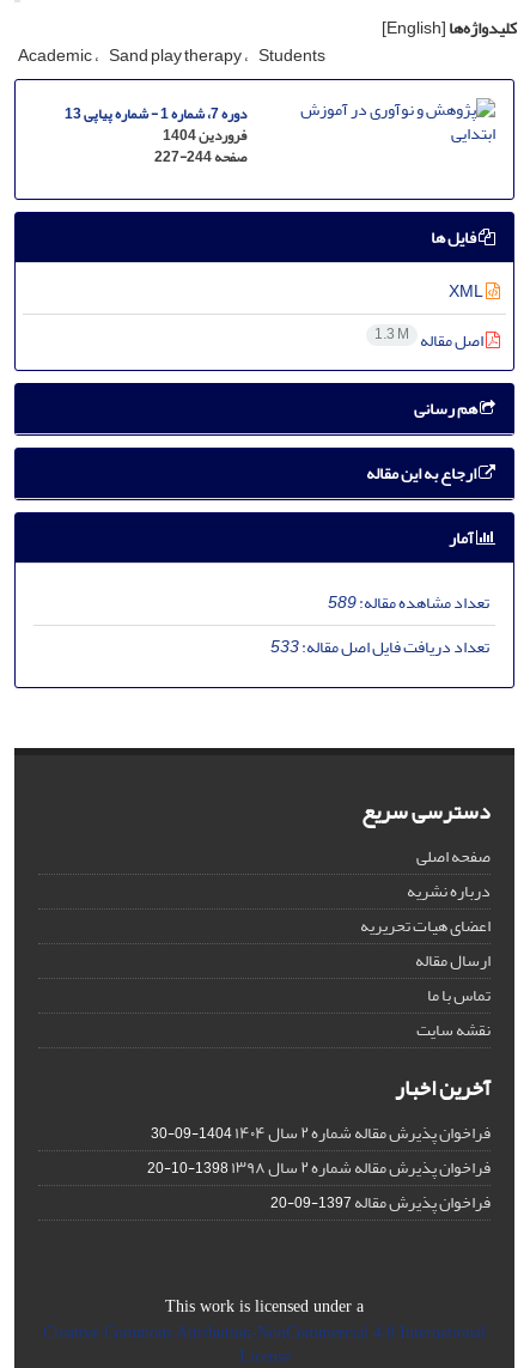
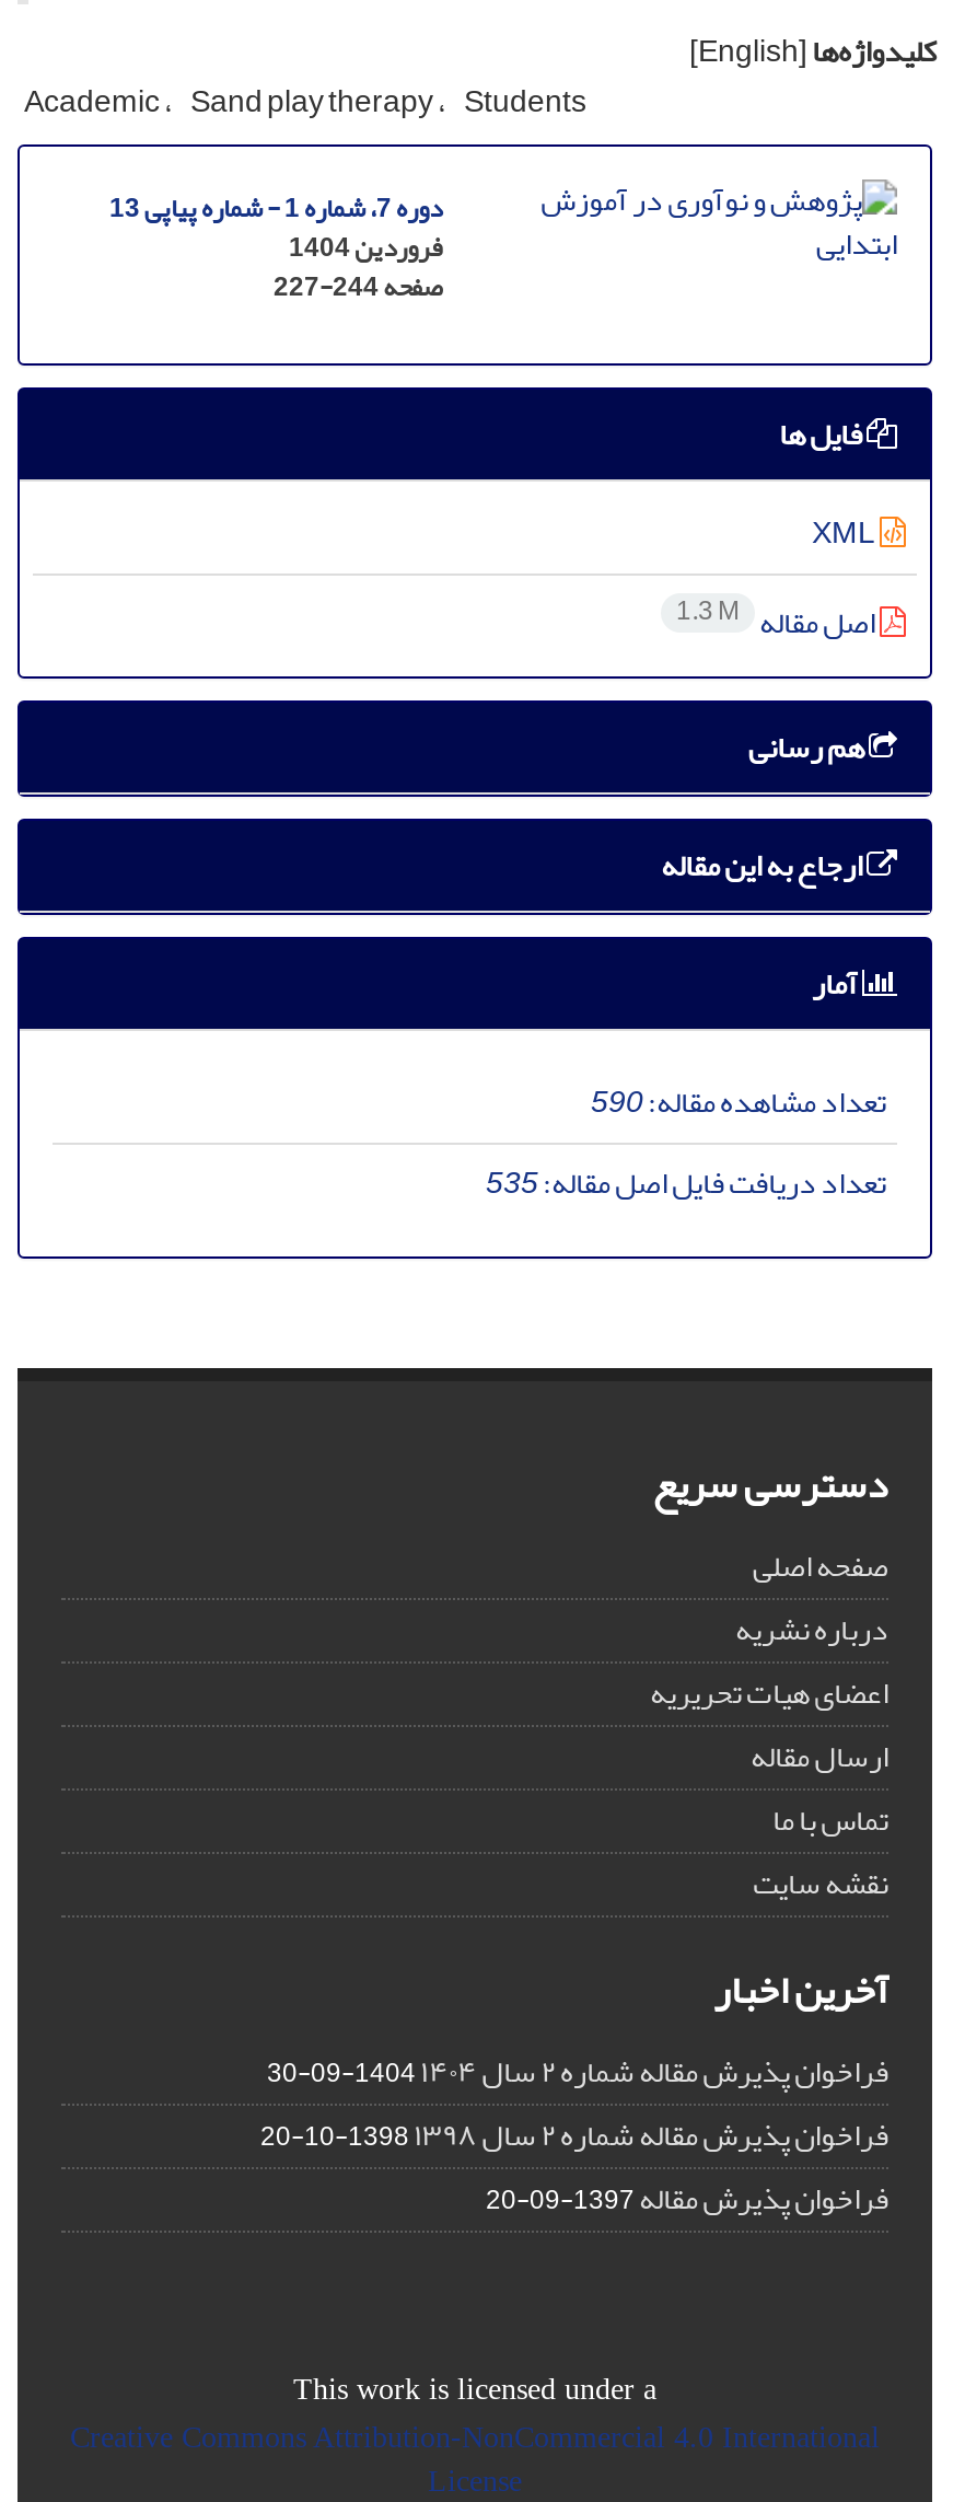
[328,586,489,618] تعداد مشاهده مقاله:589 -> [591,1072,886,1131] تعداد مشاهده مقاله:590
[270,630,489,663] تعداد دریافت فایل اصل مقاله:533 -> [486,1153,886,1212] تعداد دریافت فایل اصل مقاله:535

